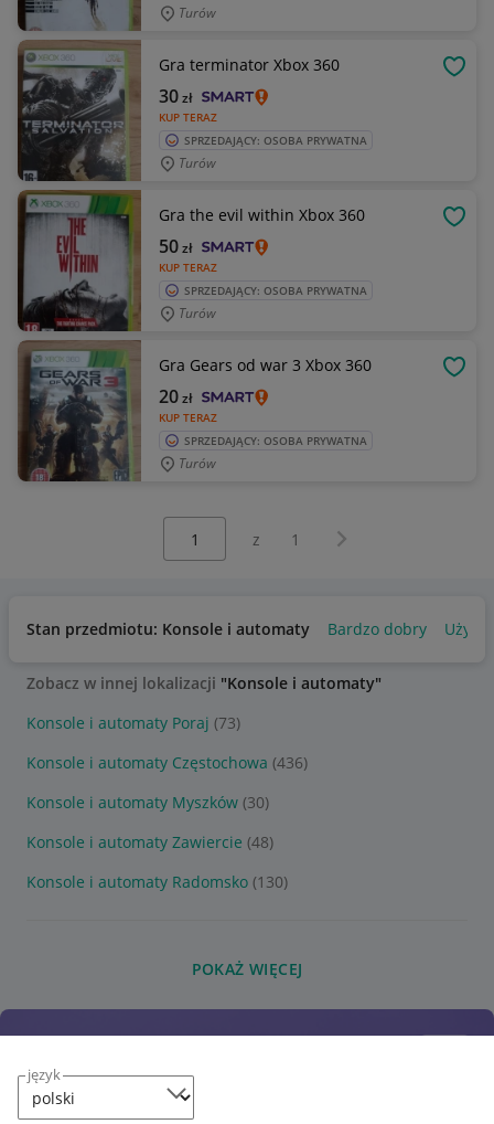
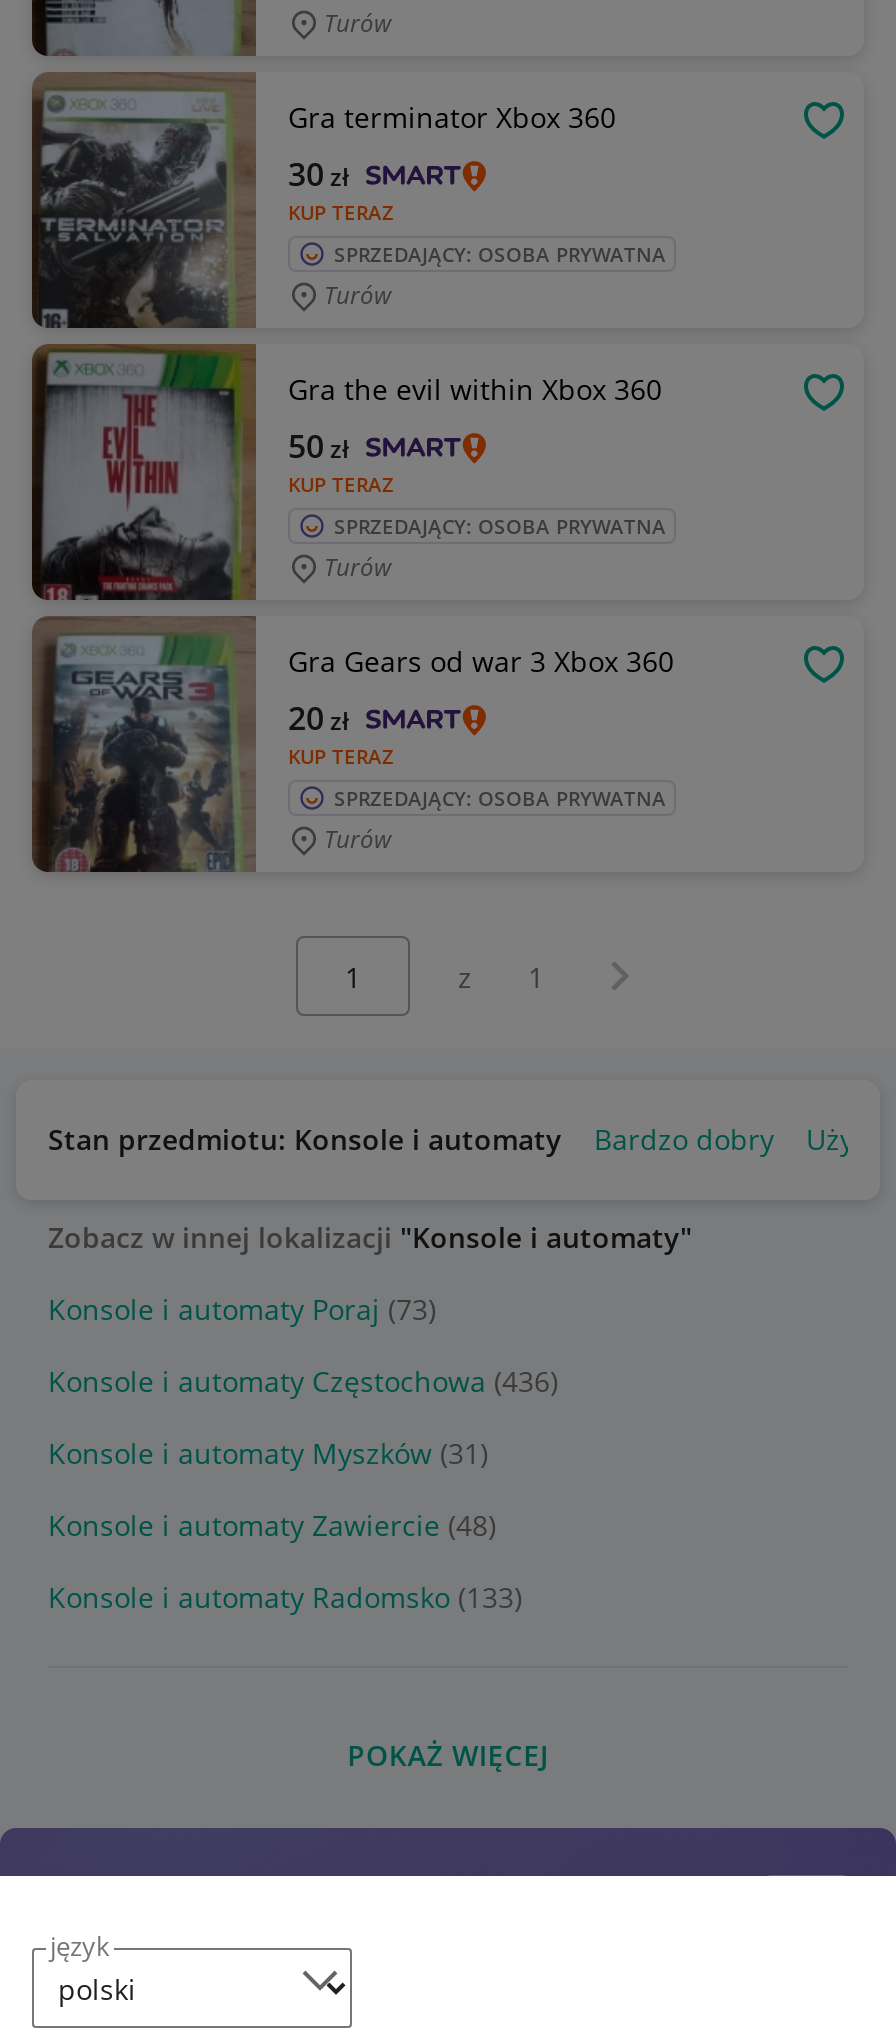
[26,792,269,813] Konsole i automaty Myszków (30) -> [48,1434,488,1472] Konsole i automaty Myszków (31)
[26,871,288,892] Konsole i automaty Radomsko (130) -> [48,1578,522,1616] Konsole i automaty Radomsko (133)

